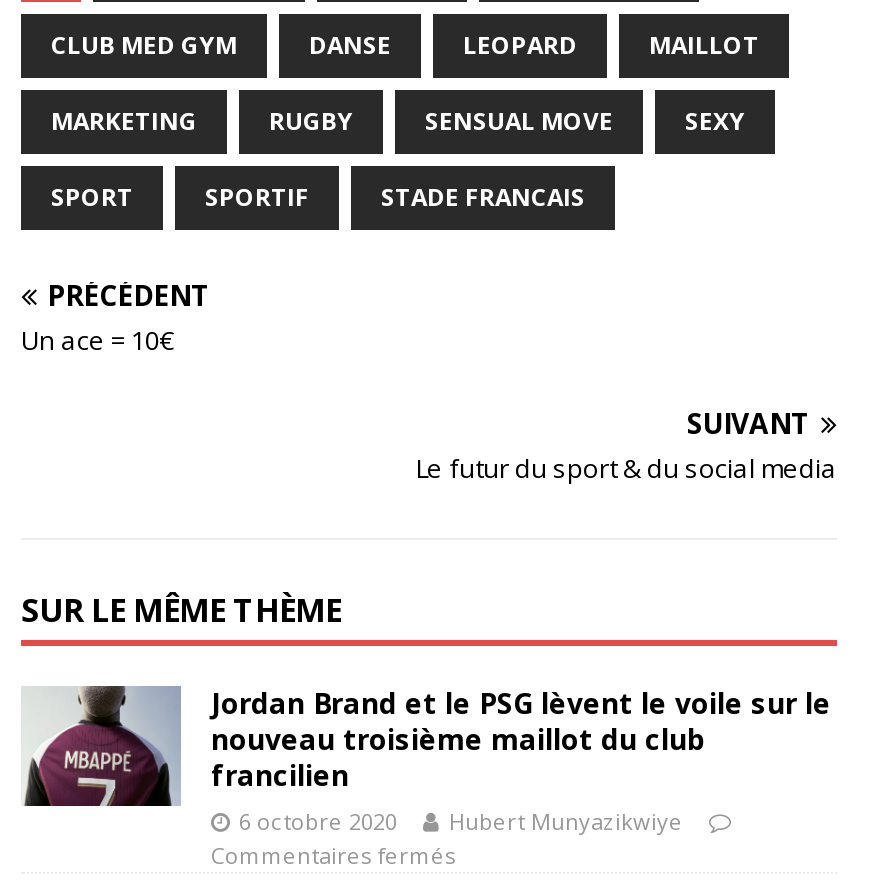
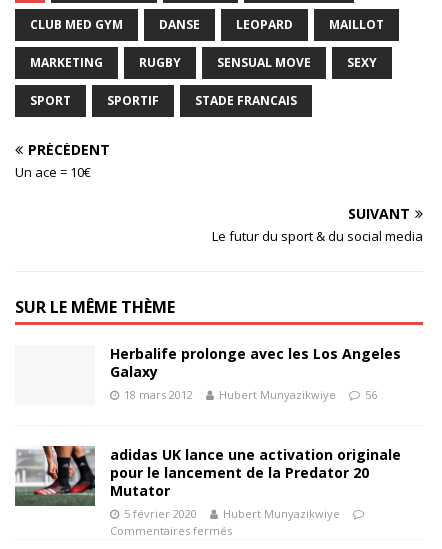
[23,684,831,836] [image] | Jordan Brand et le PSG lèvent le voile sur le | nouveau troisième maillot du club | francilien | 6 octobre 2020 -> [14,344,401,521] [image] | Herbalife prolonge avec les Los Angeles | Galaxy | 18 mars 2012 | Hubert Munyazikwiye | 56 | adidas UK lance une activation originale | pour le lancement de la Predator 20 | Mutator | 5 février 2020

